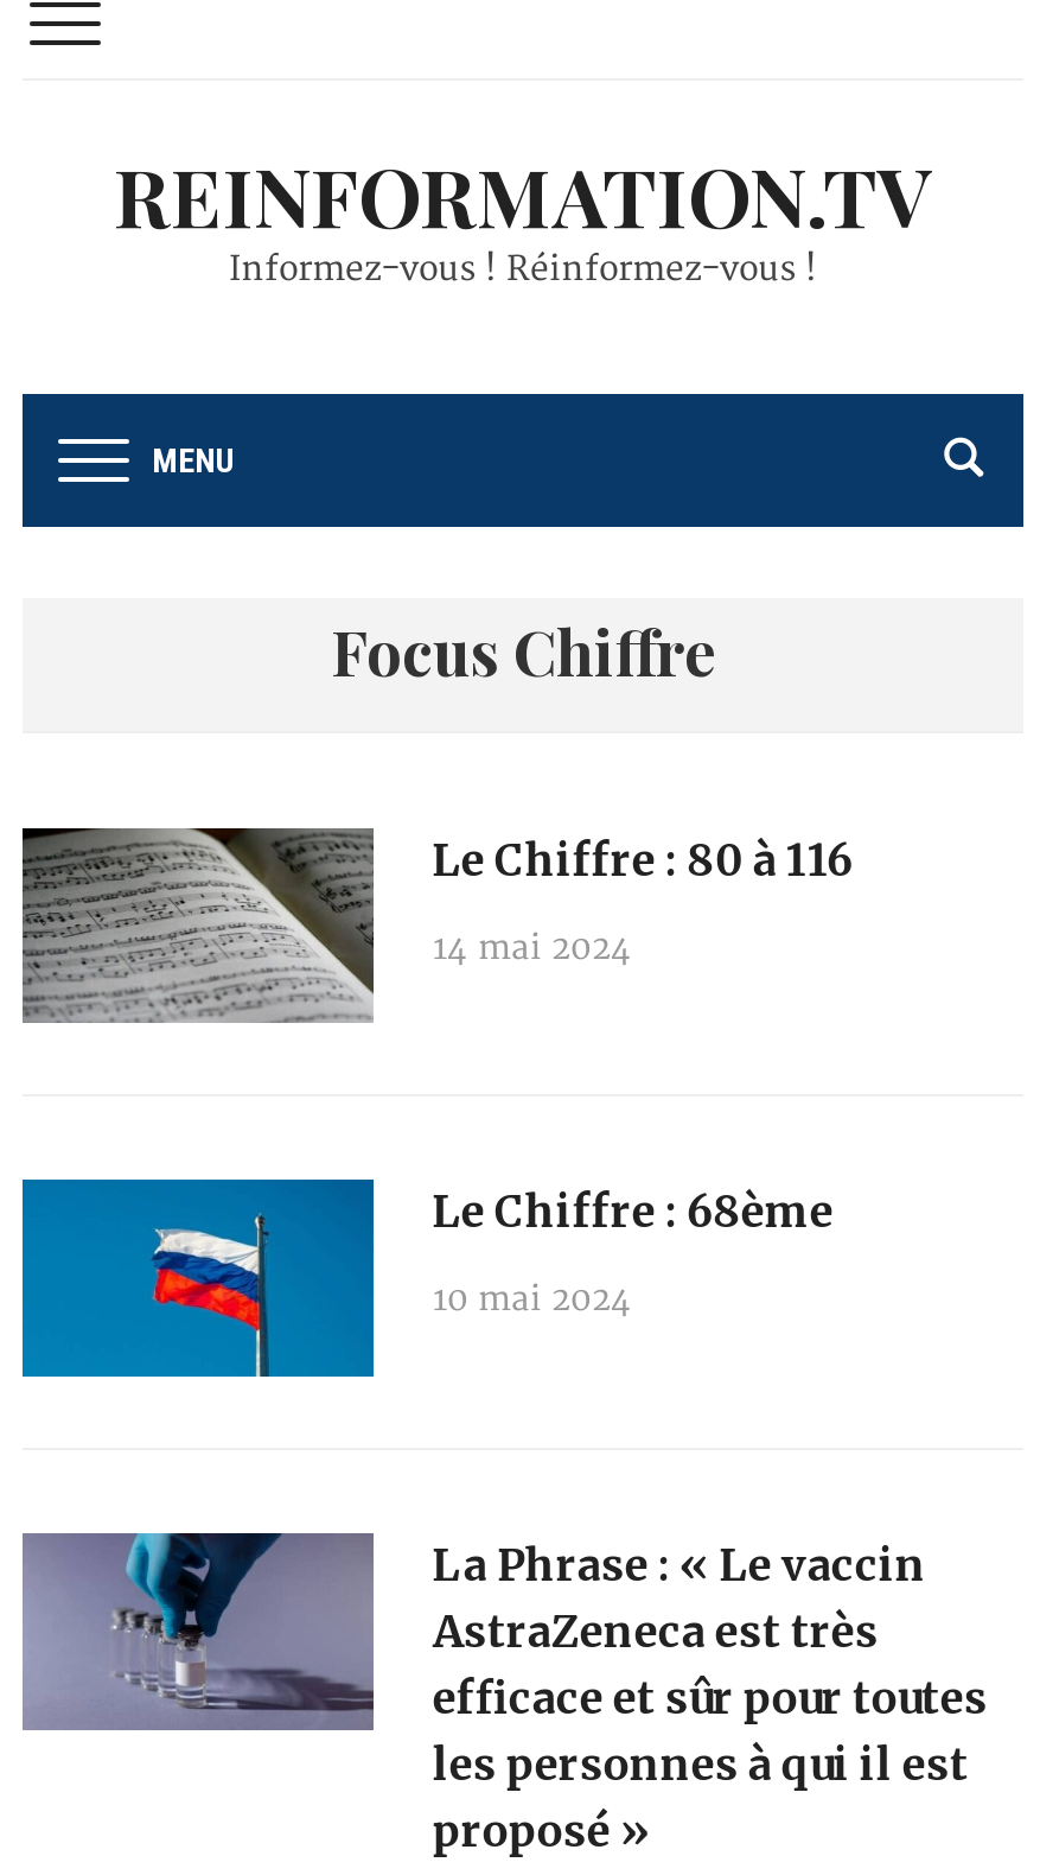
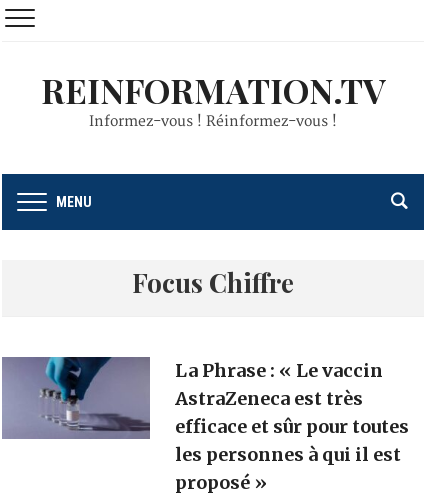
[23,826,852,1023] [image] | Le Chiffre : 80 à 116 | 14 mai 2024 -> none
[20,1177,833,1379] [image] | Le Chiffre : 68ème | 10 mai 2024 -> none

